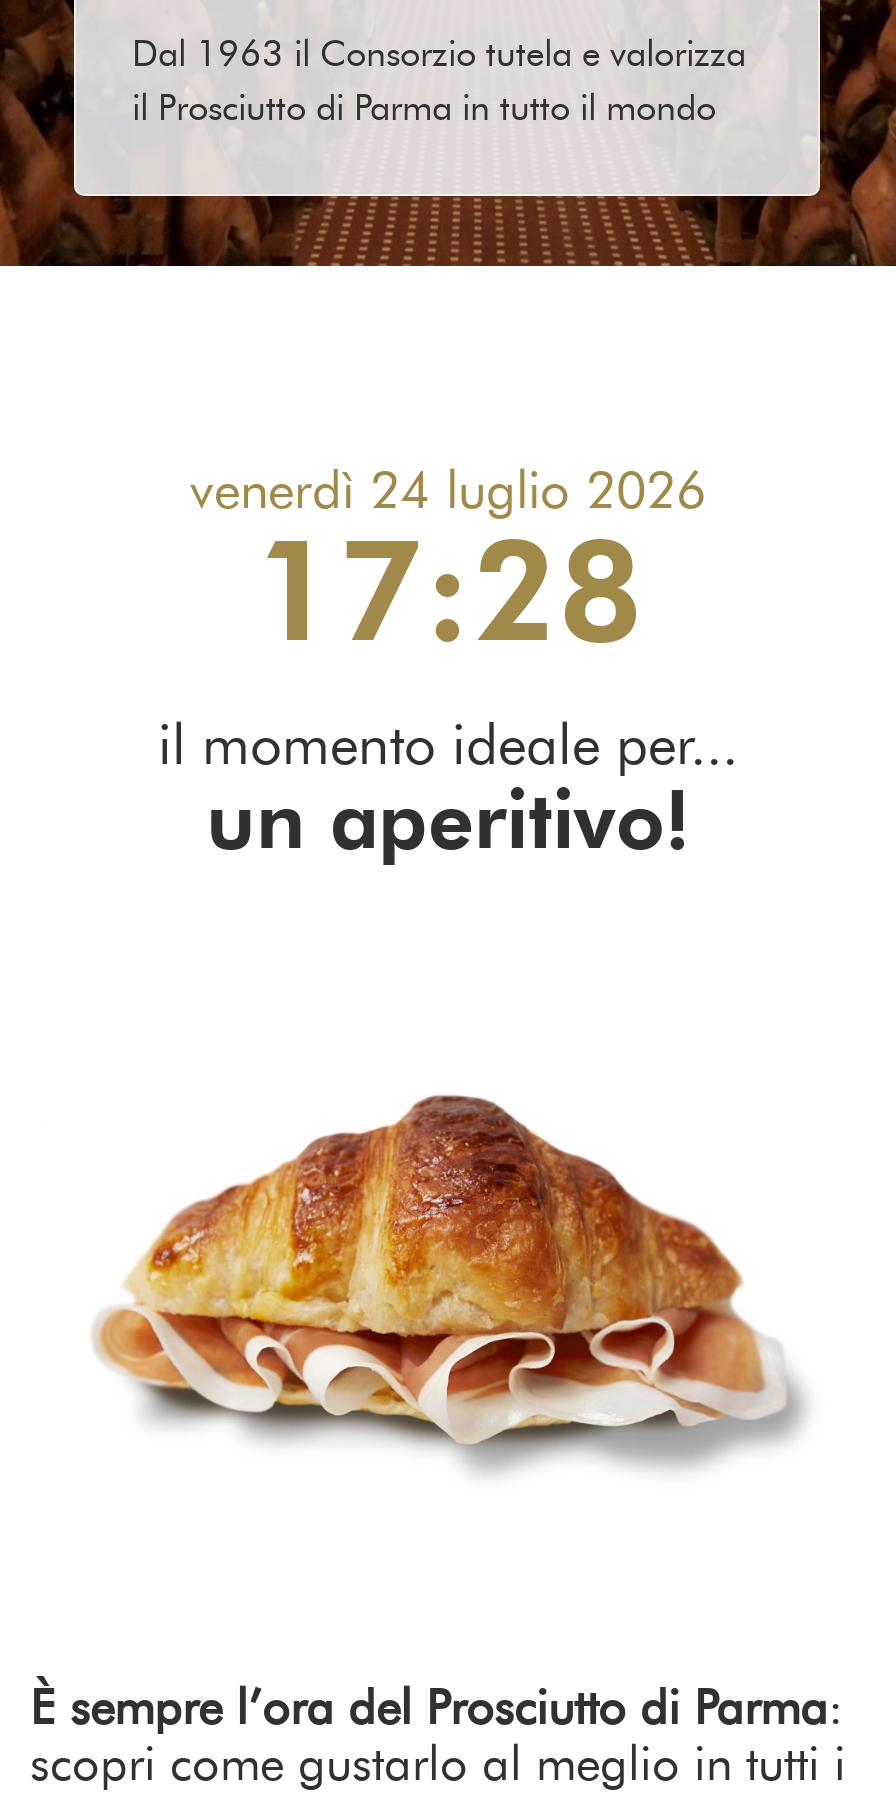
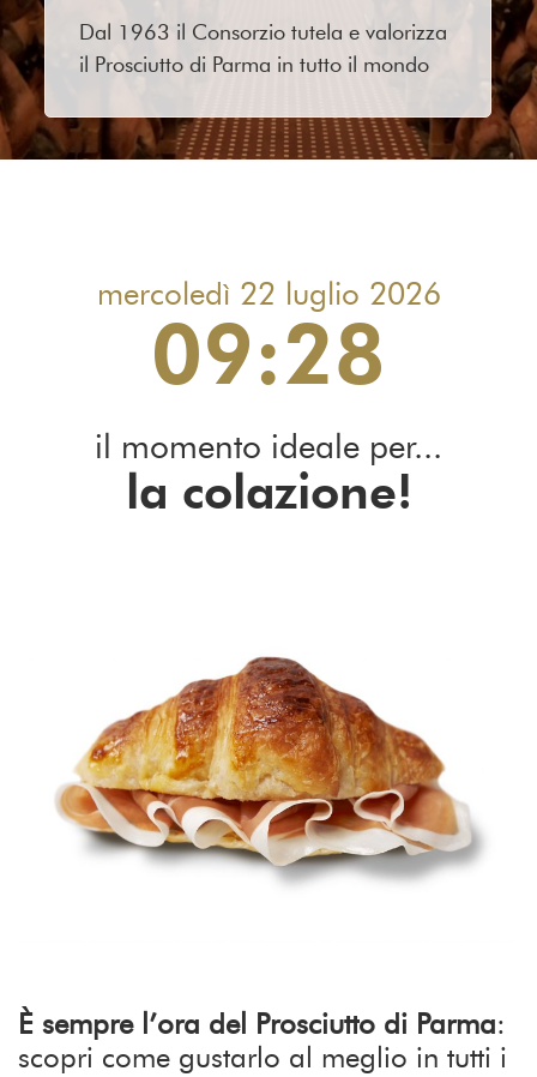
[190,467,706,519] venerdì 24 luglio 2026 -> [96,280,441,311] mercoledì 22 luglio 2026
[252,529,644,669] 17:28 -> [151,317,386,401] 09:28
[206,785,690,865] un aperitivo! -> [125,471,412,519] la colazione!

